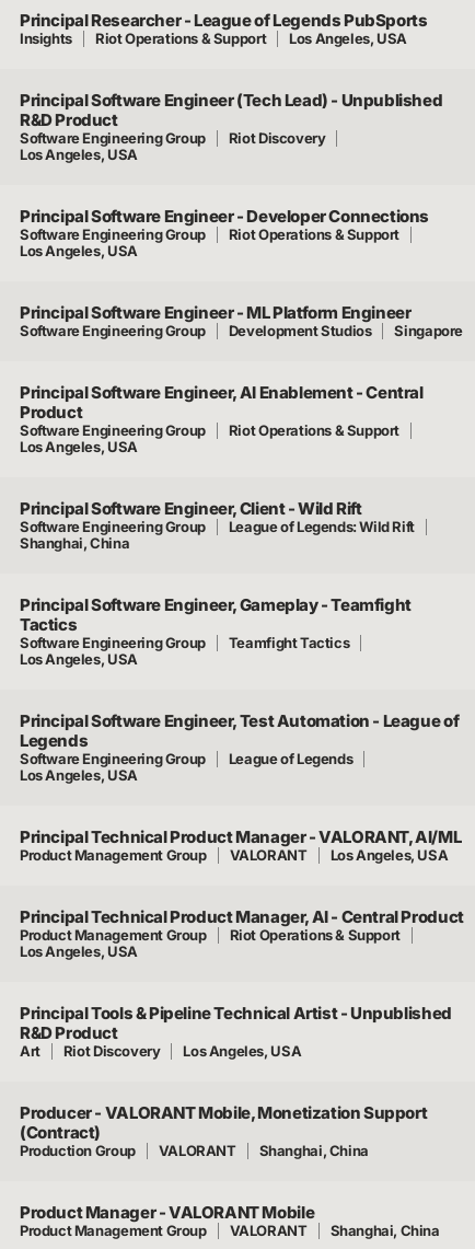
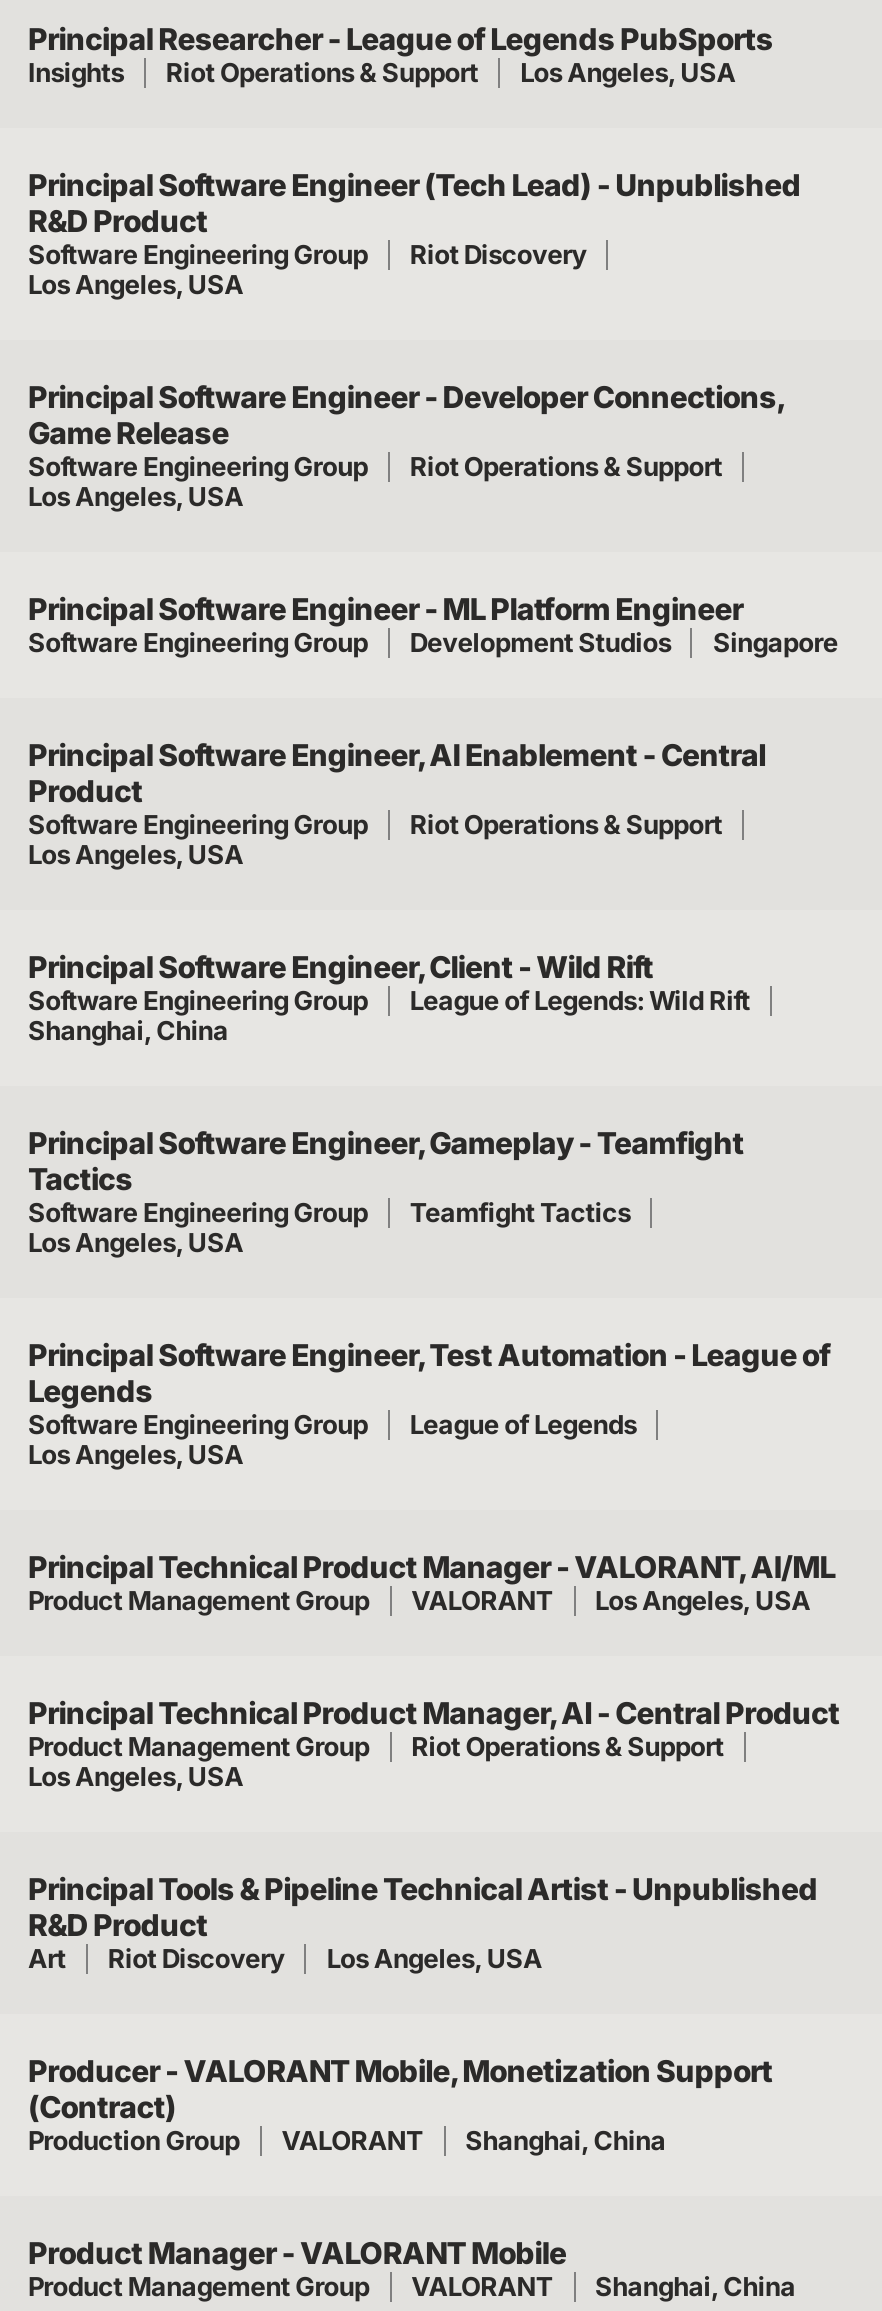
[20,206,429,227] Principal Software Engineer - Developer Connections -> [28,378,783,452] Principal Software Engineer - Developer Connections, | Game Release

